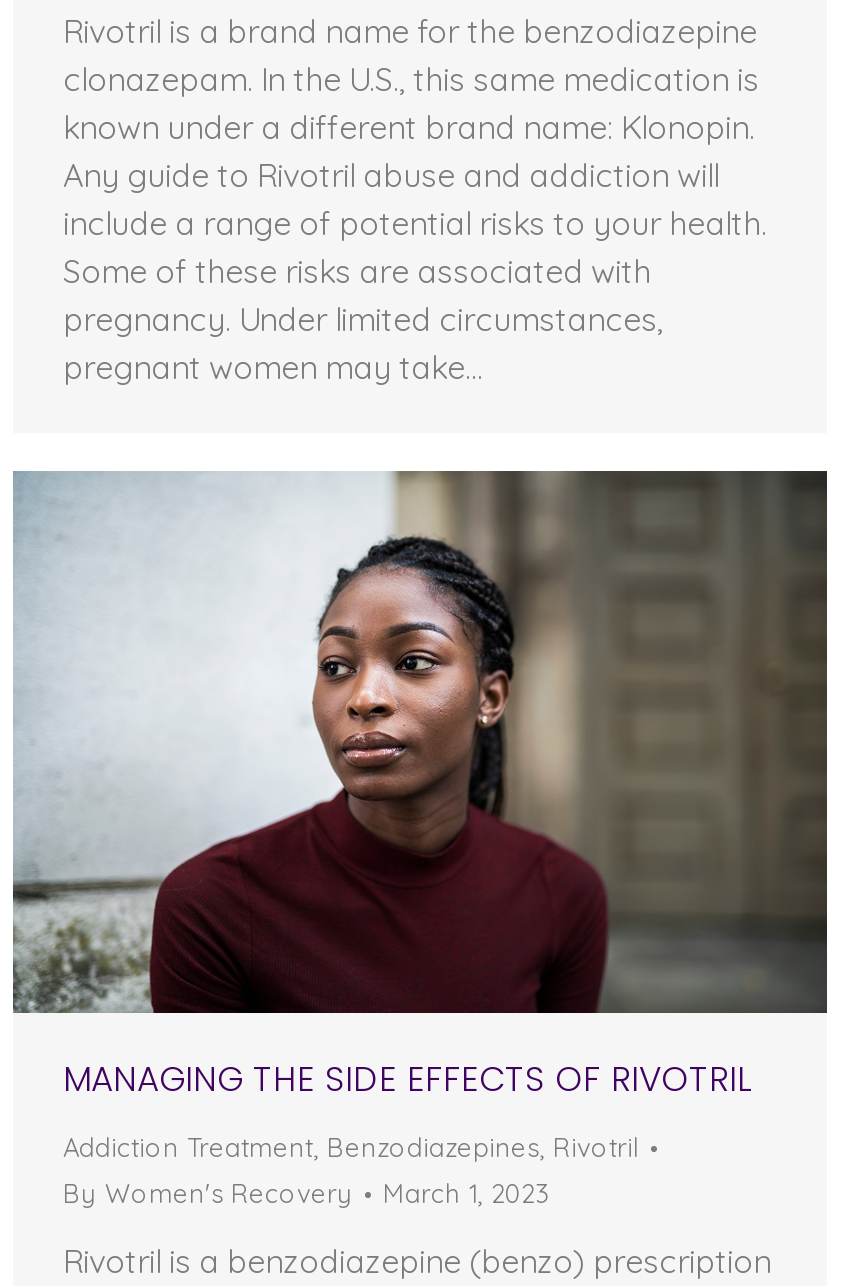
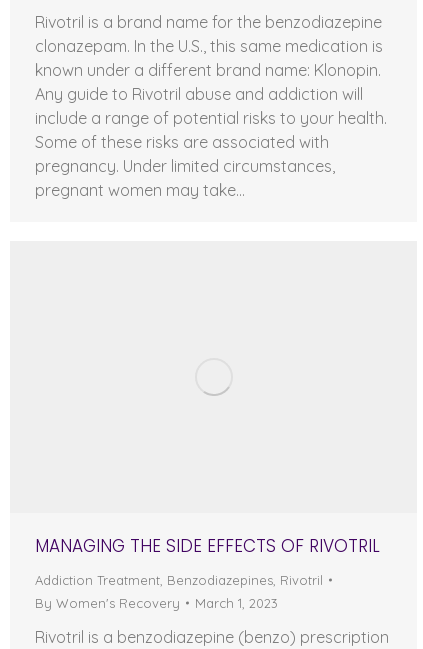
[11,470,829,1016] [image] -> none

